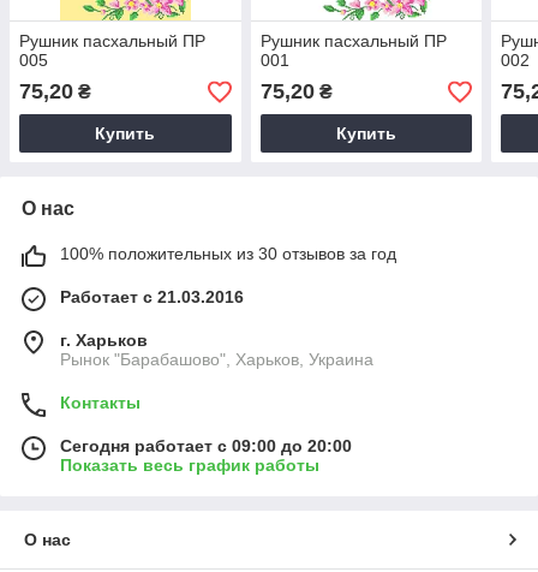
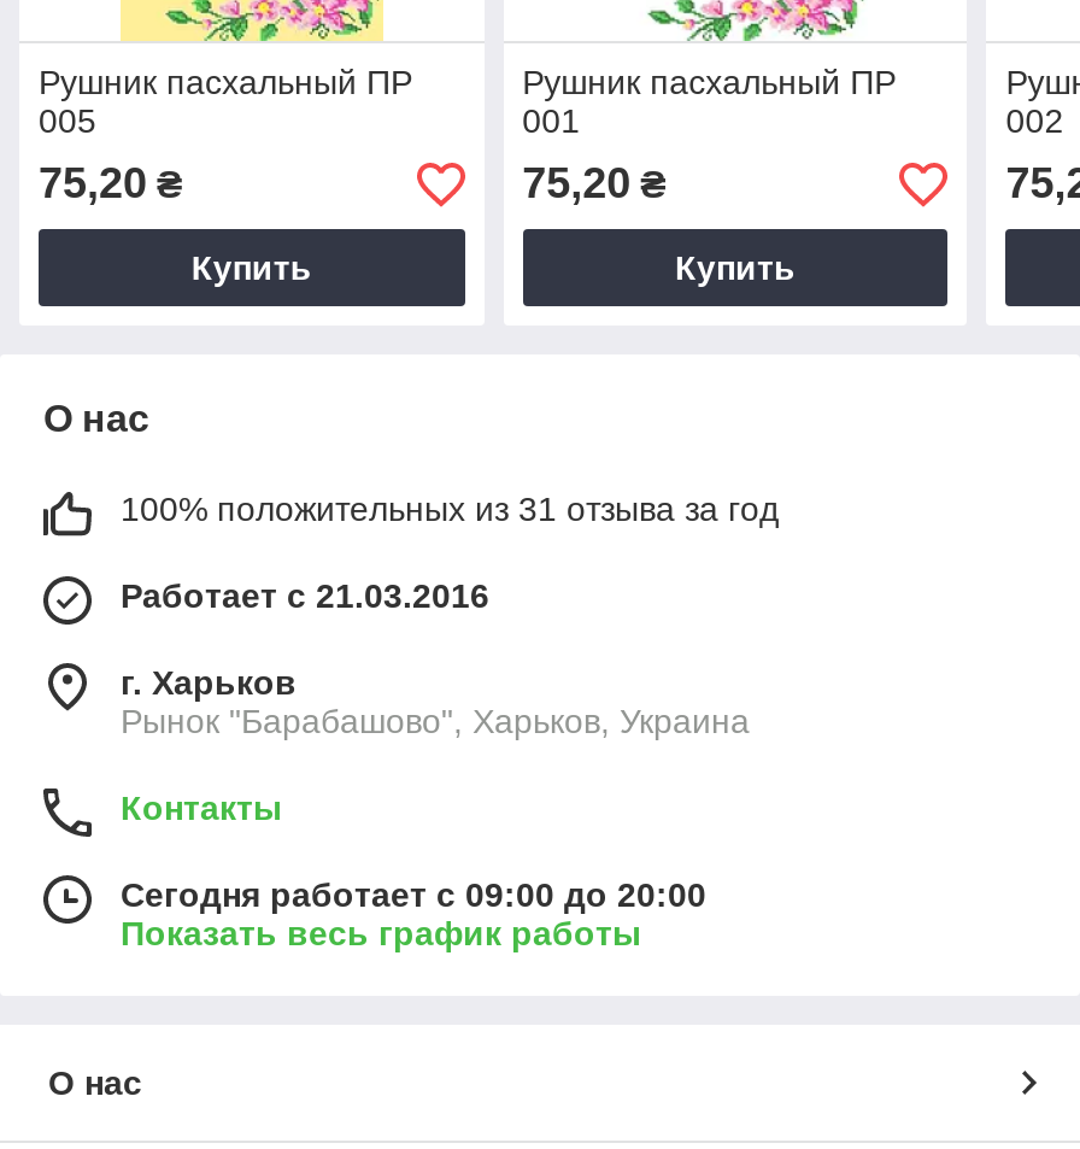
[60,244,396,264] 100% положительных из 30 отзывов за год -> [121,490,779,529] 100% положительных из 31 отзыва за год

